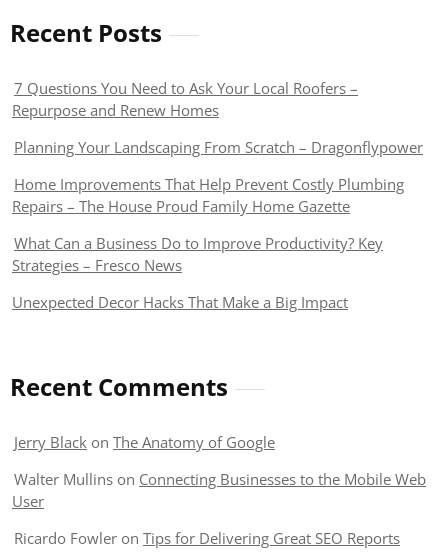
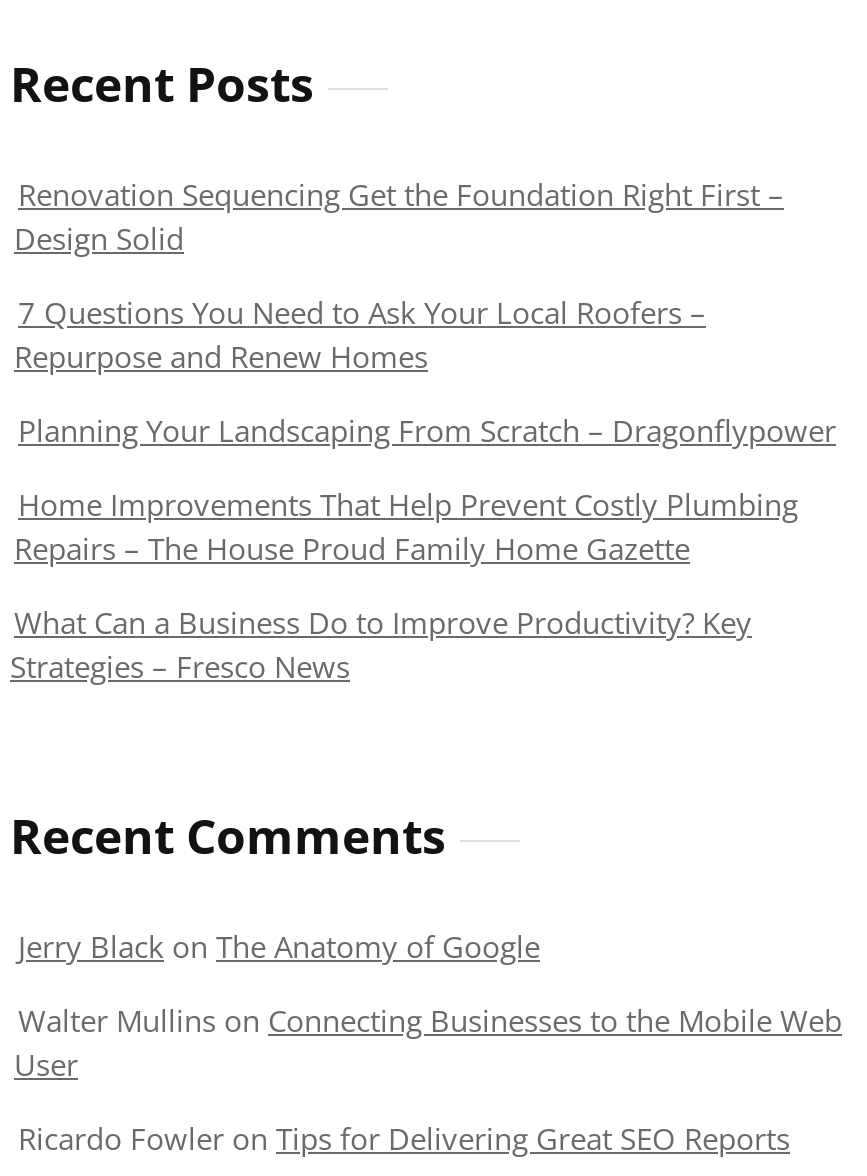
none -> [14,174,784,258] Renovation Sequencing Get the Foundation Right First – | Design Solid
moved [12,78,423,275] -> [10,292,836,686]: 7 Questions You Need to Ask Your Local Roofers – | Repurpose and Renew Homes | Planning Your Landscaping From Scratch – Dragonflypower | Home Improvements That Help Prevent Costly Plumbing | Repairs – The House Proud Family Home Gazette | What Can a Business Do to Improve Productivity? Key | Strategies – Fresco News
[12,292,348,312] Unexpected Decor Hacks That Make a Big Impact -> none

